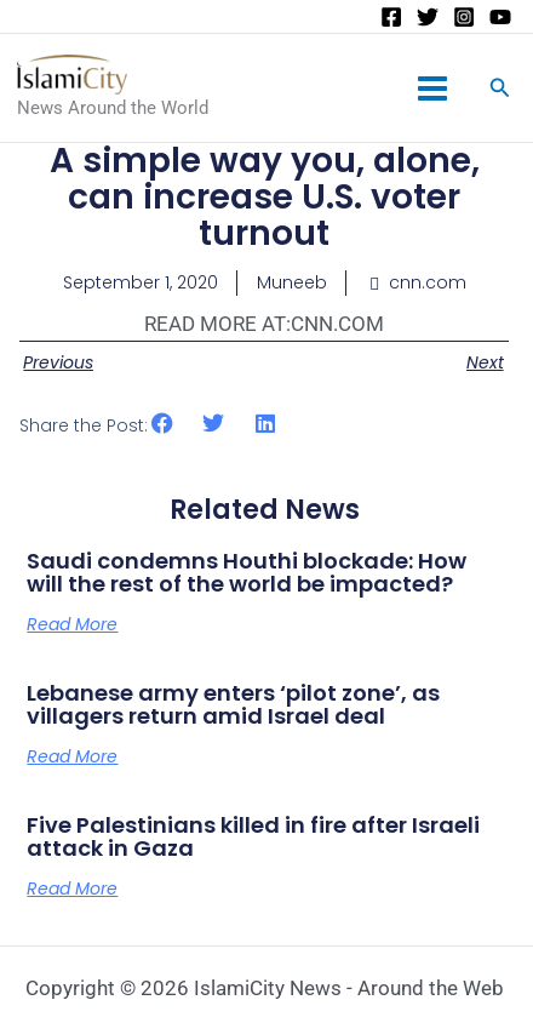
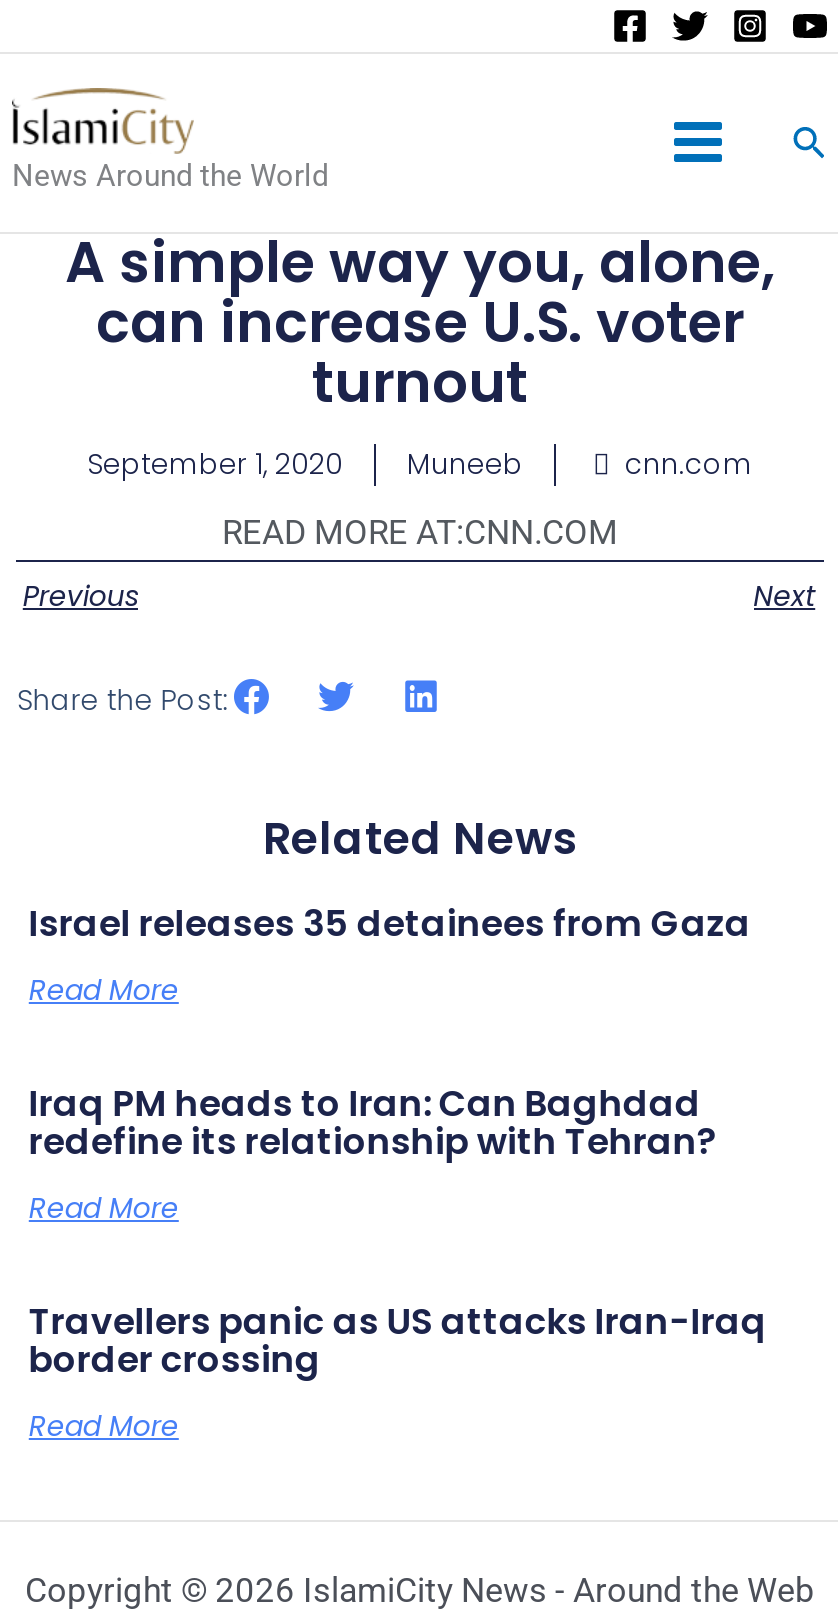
[27,545,467,599] Saudi condemns Houthi blockade: How | will the rest of the world be impacted? -> [29,897,751,947] Israel releases 35 detainees from Gaza
[27,677,440,731] Lebanese army enters ‘pilot zone’, as | villagers return amid Israel deal -> [29,1077,717,1165] Iraq PM heads to Iran: Can Baghdad | redefine its relationship with Tehran?
[27,810,480,863] Five Palestinians killed in fire after Israeli | attack in Gaza -> [29,1295,767,1383] Travellers panic as US attacks Iran-Iraq | border crossing

